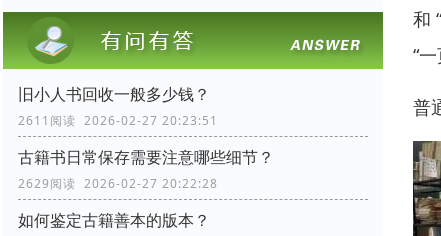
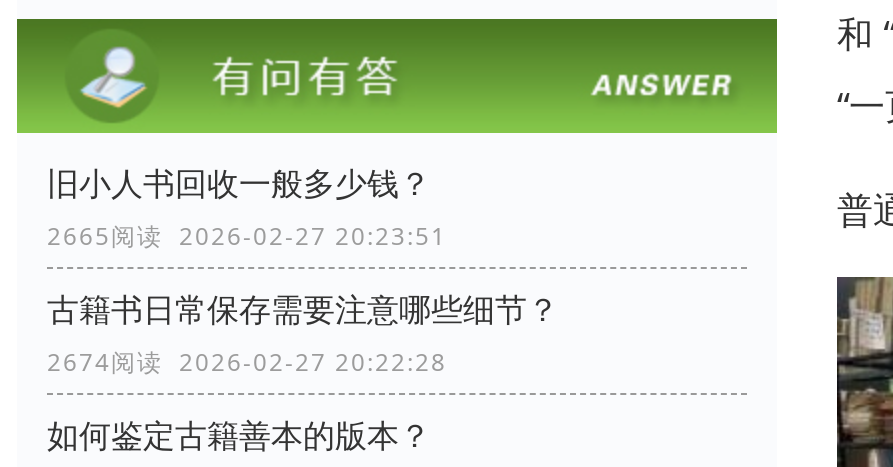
[18,112,218,129] 2611阅读 2026-02-27 20:23:51 -> [47,219,447,253] 2665阅读 2026-02-27 20:23:51
[18,175,218,192] 2629阅读 2026-02-27 20:22:28 -> [47,345,447,379] 2674阅读 2026-02-27 20:22:28

